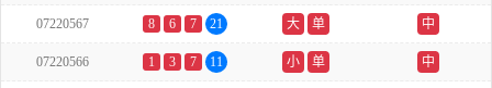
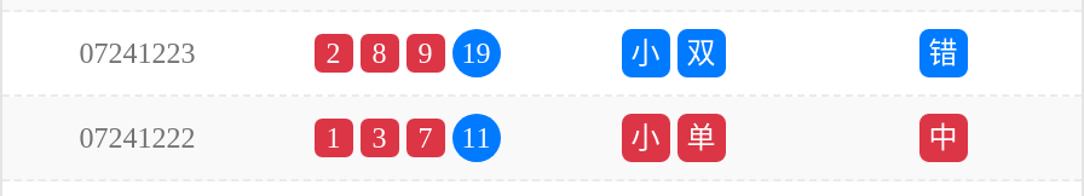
[36,16,89,32] 07220567 -> [79,36,341,70] 07241223 | 2
[169,16,435,32] 6 | 7 | 21 | 大 | 单 | 中 -> [418,36,958,70] 9 | 19 | 小 | 双 | 错
[36,54,89,70] 07220566 -> [79,121,196,155] 07241222

